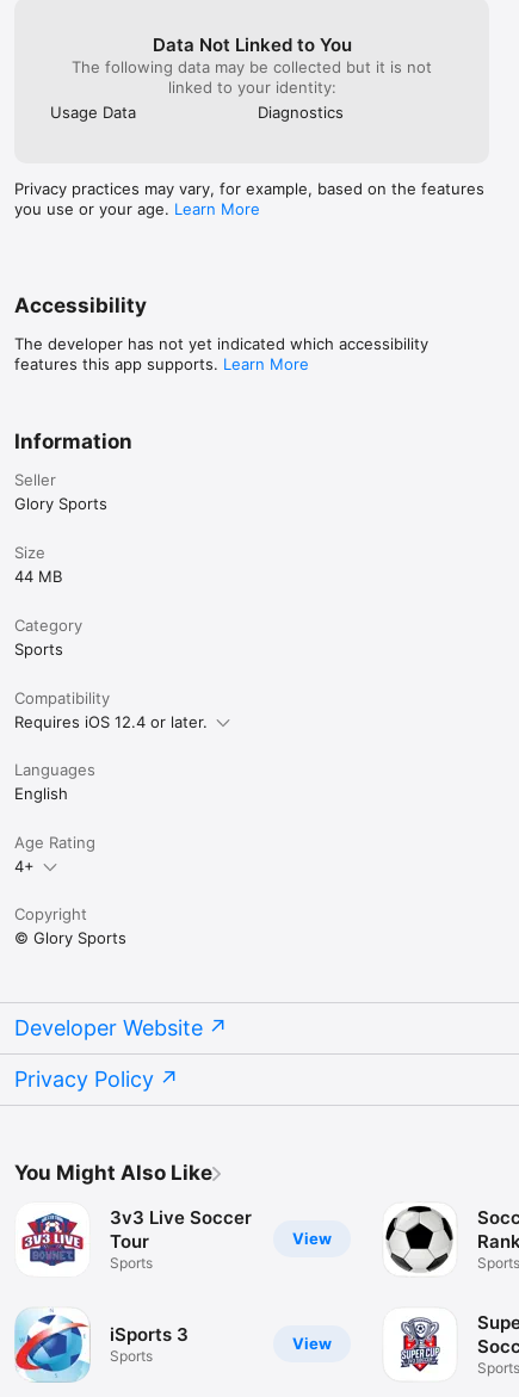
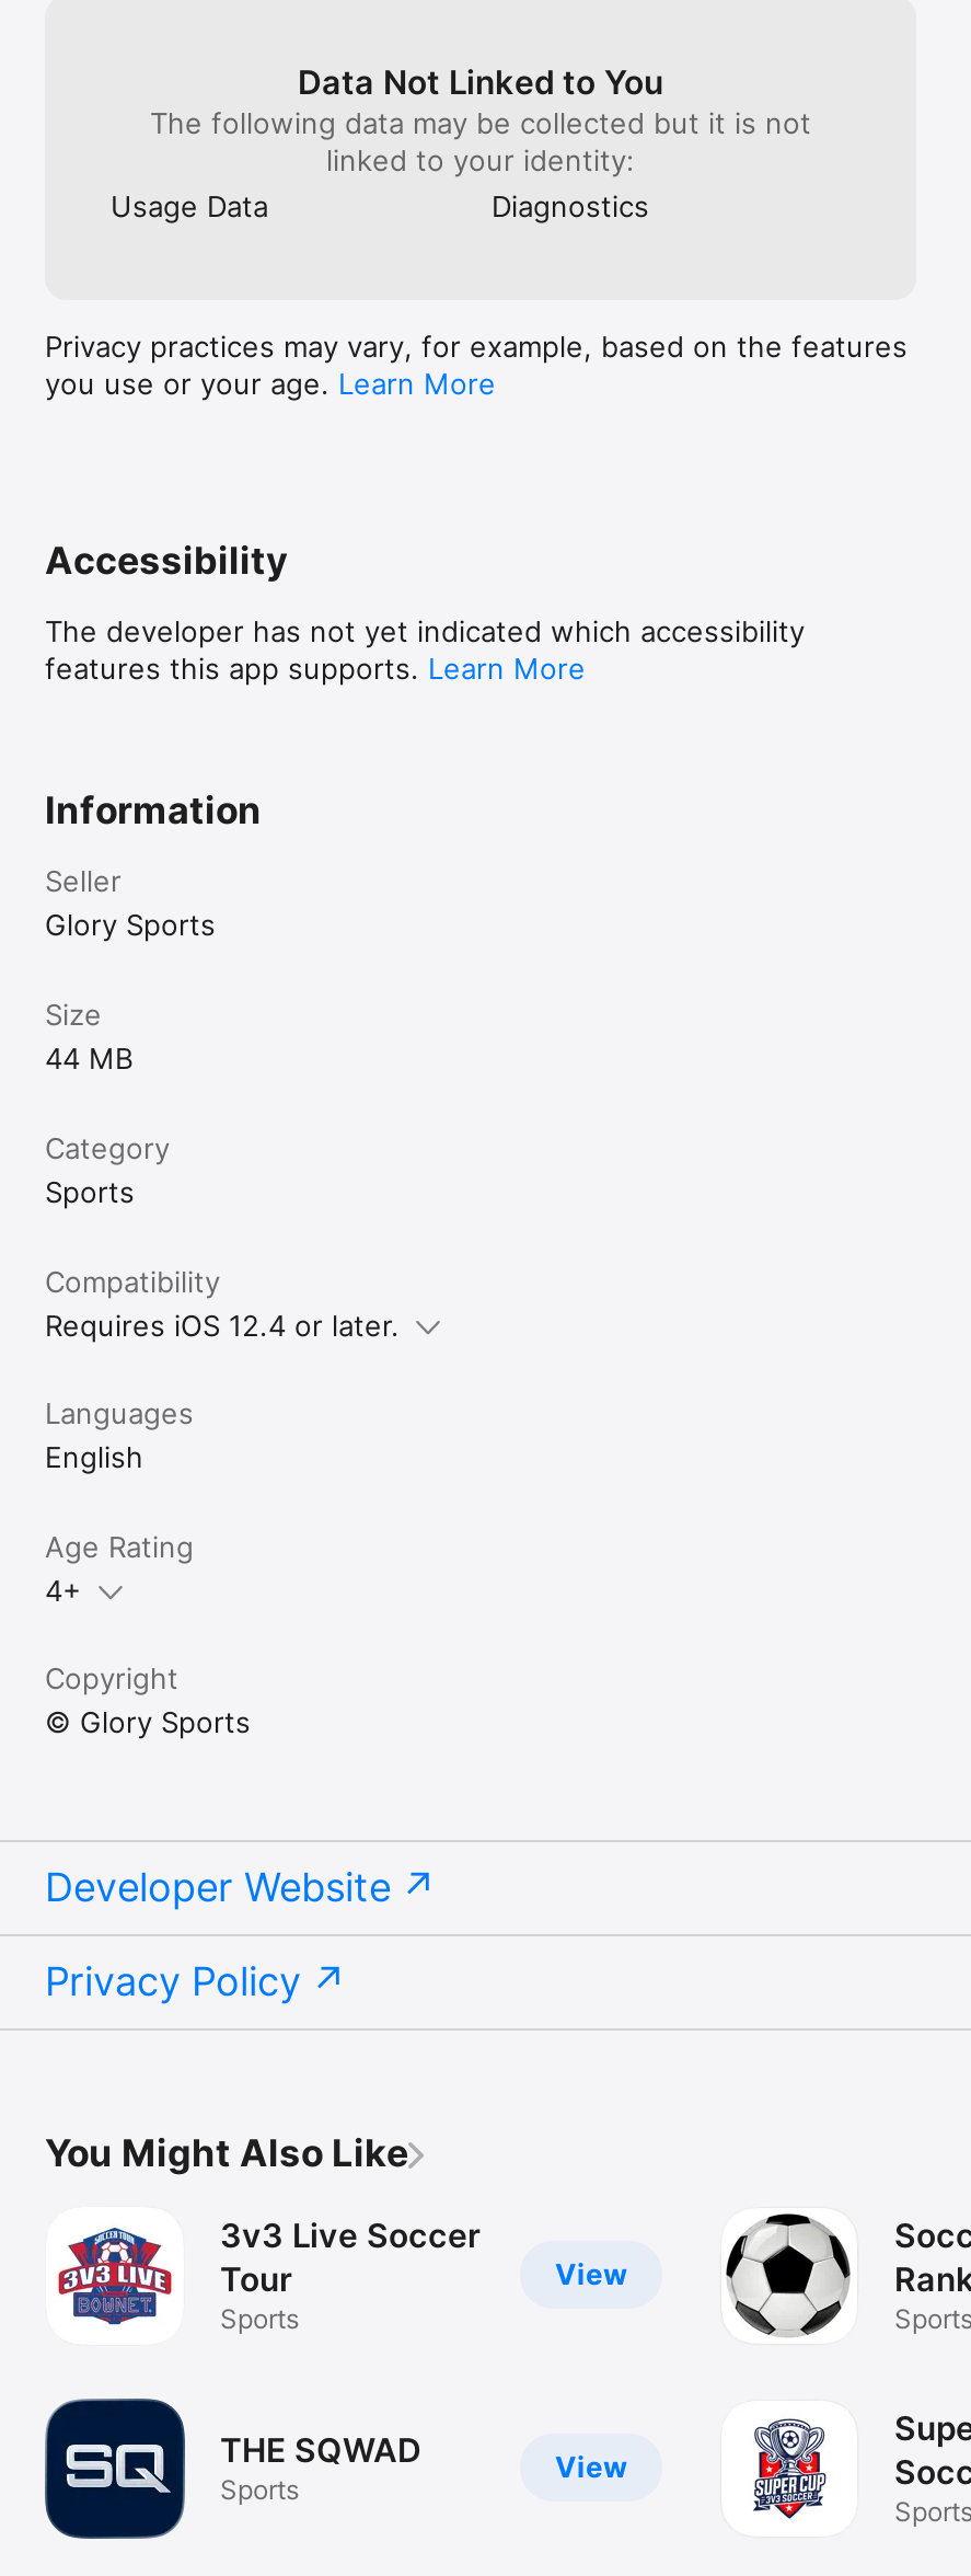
[14,1306,189,1383] [image] | iSports 3 -> [43,2396,421,2541] [image] | THE SQWAD

